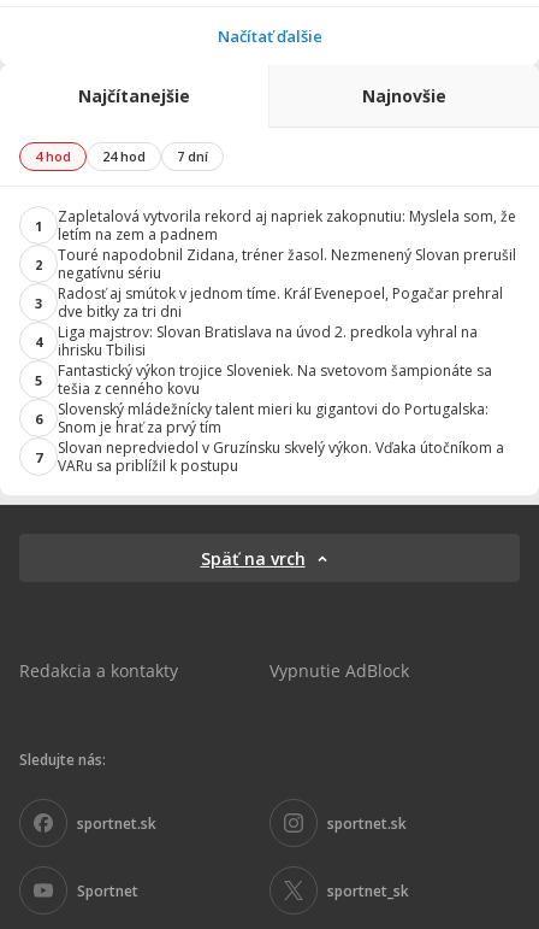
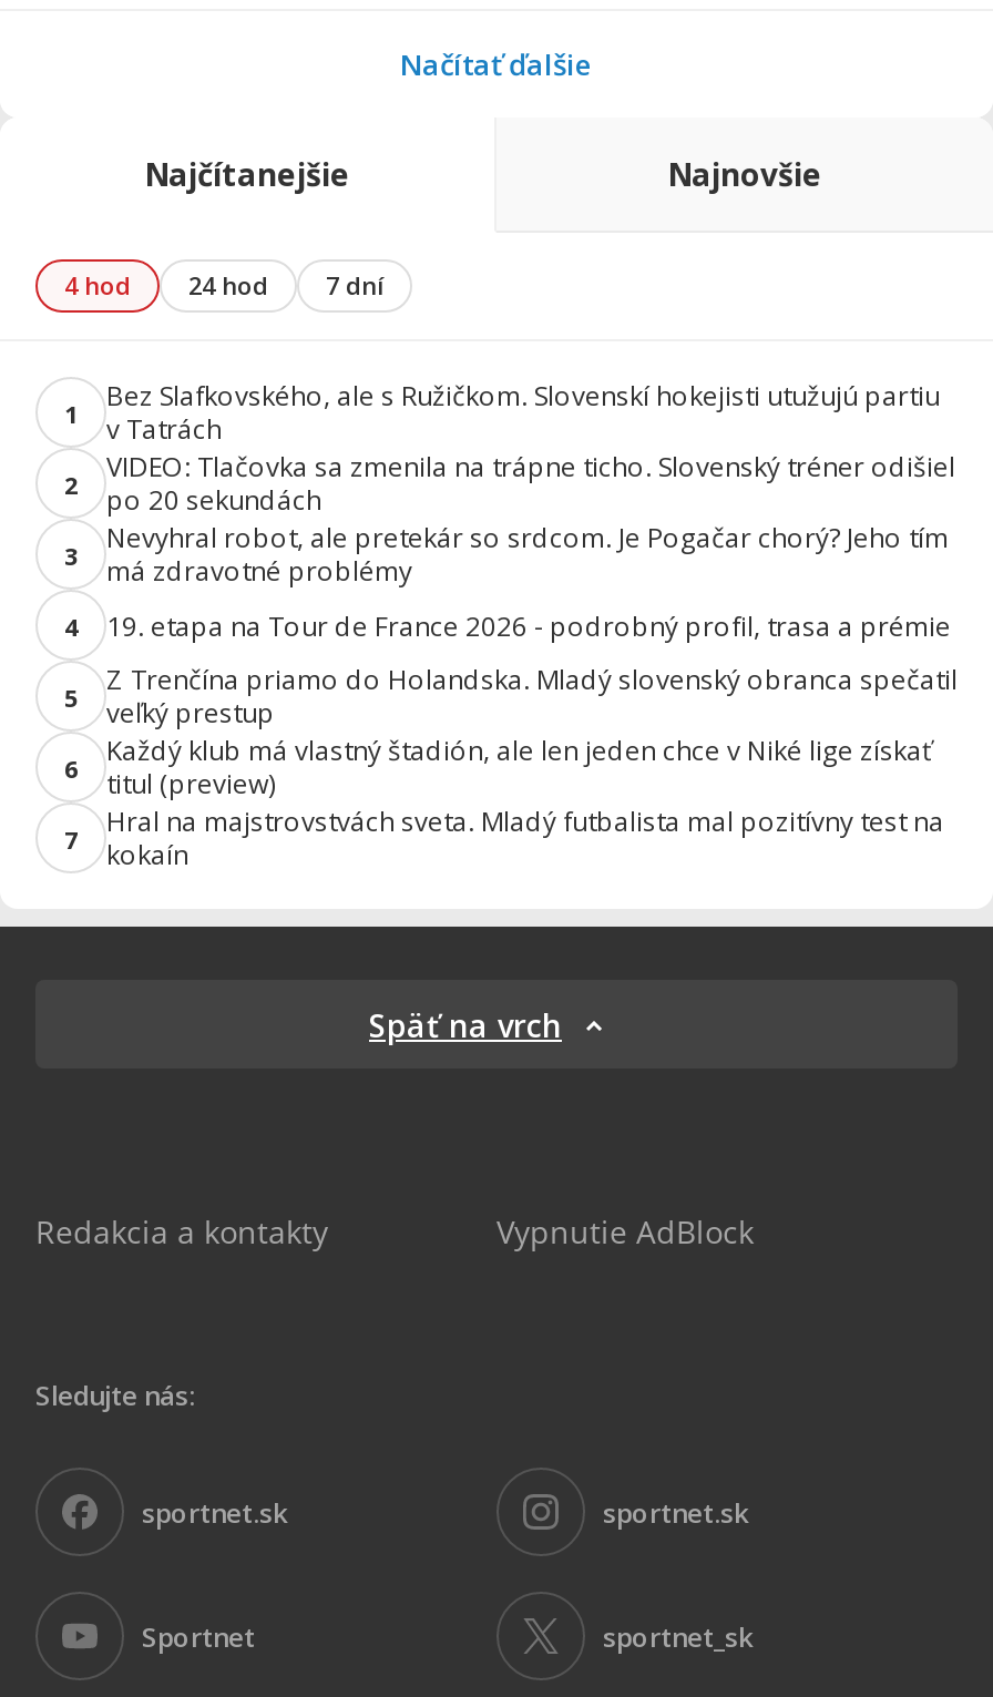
[58,206,516,245] Zapletalová vytvorila rekord aj napriek zakopnutiu: Myslela som, že | letím na zem a padnem -> [106,377,940,448] Bez Slafkovského, ale s Ružičkom. Slovenskí hokejisti utužujú partiu | v Tatrách
[58,245,516,283] Touré napodobnil Zidana, tréner žasol. Nezmenený Slovan prerušil | negatívnu sériu -> [106,448,955,519] VIDEO: Tlačovka sa zmenila na trápne ticho. Slovenský tréner odišiel | po 20 sekundách
[58,283,503,322] Radosť aj smútok v jednom tíme. Kráľ Evenepoel, Pogačar prehral | dve bitky za tri dni -> [106,519,949,590] Nevyhral robot, ale pretekár so srdcom. Je Pogačar chorý? Jeho tím | má zdravotné problémy
[58,322,478,360] Liga majstrov: Slovan Bratislava na úvod 2. predkola vyhral na | ihrisku Tbilisi -> [106,606,951,644] 19. etapa na Tour de France 2026 - podrobný profil, trasa a prémie
[58,360,492,399] Fantastický výkon trojice Sloveniek. Na svetovom šampionáte sa | tešia z cenného kovu -> [106,661,958,732] Z Trenčína priamo do Holandska. Mladý slovenský obranca spečatil | veľký prestup
[58,399,488,437] Slovenský mládežnícky talent mieri ku gigantovi do Portugalska: | Snom je hrať za prvý tím -> [106,732,931,803] Každý klub má vlastný štadión, ale len jeden chce v Niké lige získať | titul (preview)
[58,437,504,476] Slovan nepredviedol v Gruzínsku skvelý výkon. Vďaka útočníkom a | VARu sa priblížil k postupu -> [106,803,944,873] Hral na majstrovstvách sveta. Mladý futbalista mal pozitívny test na | kokaín

